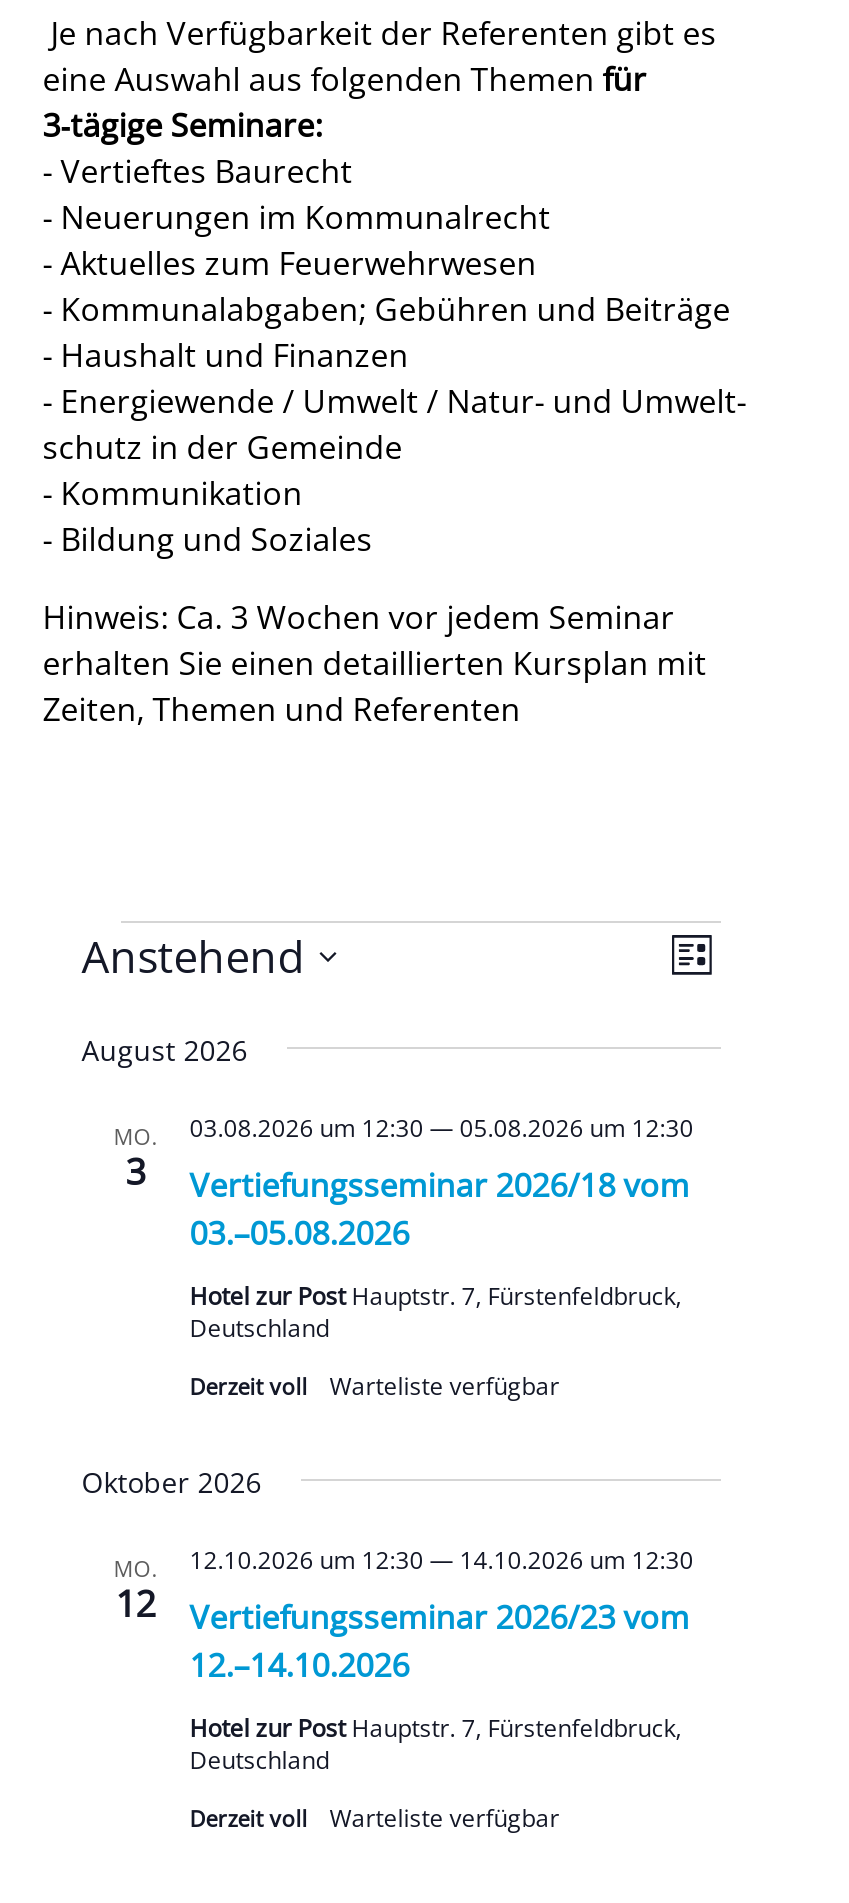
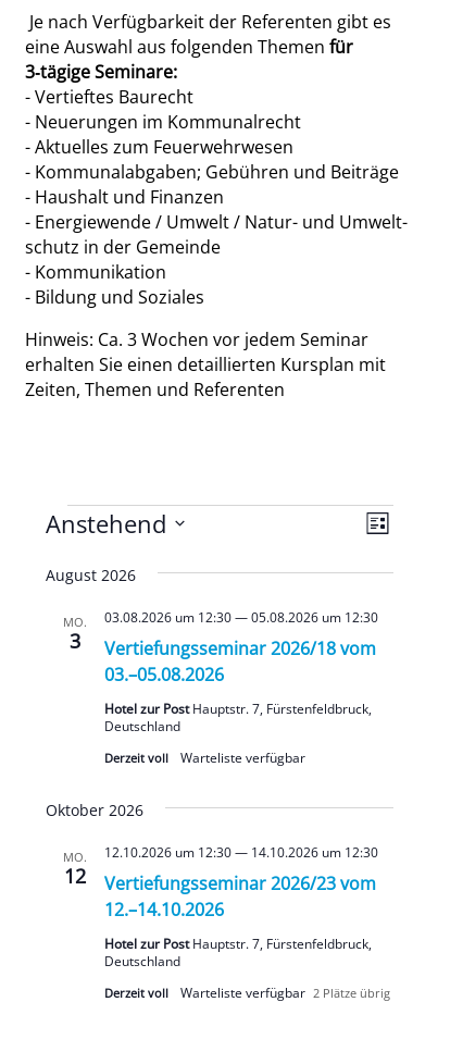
none -> [313,984,391,1001] 2 Plätze übrig

